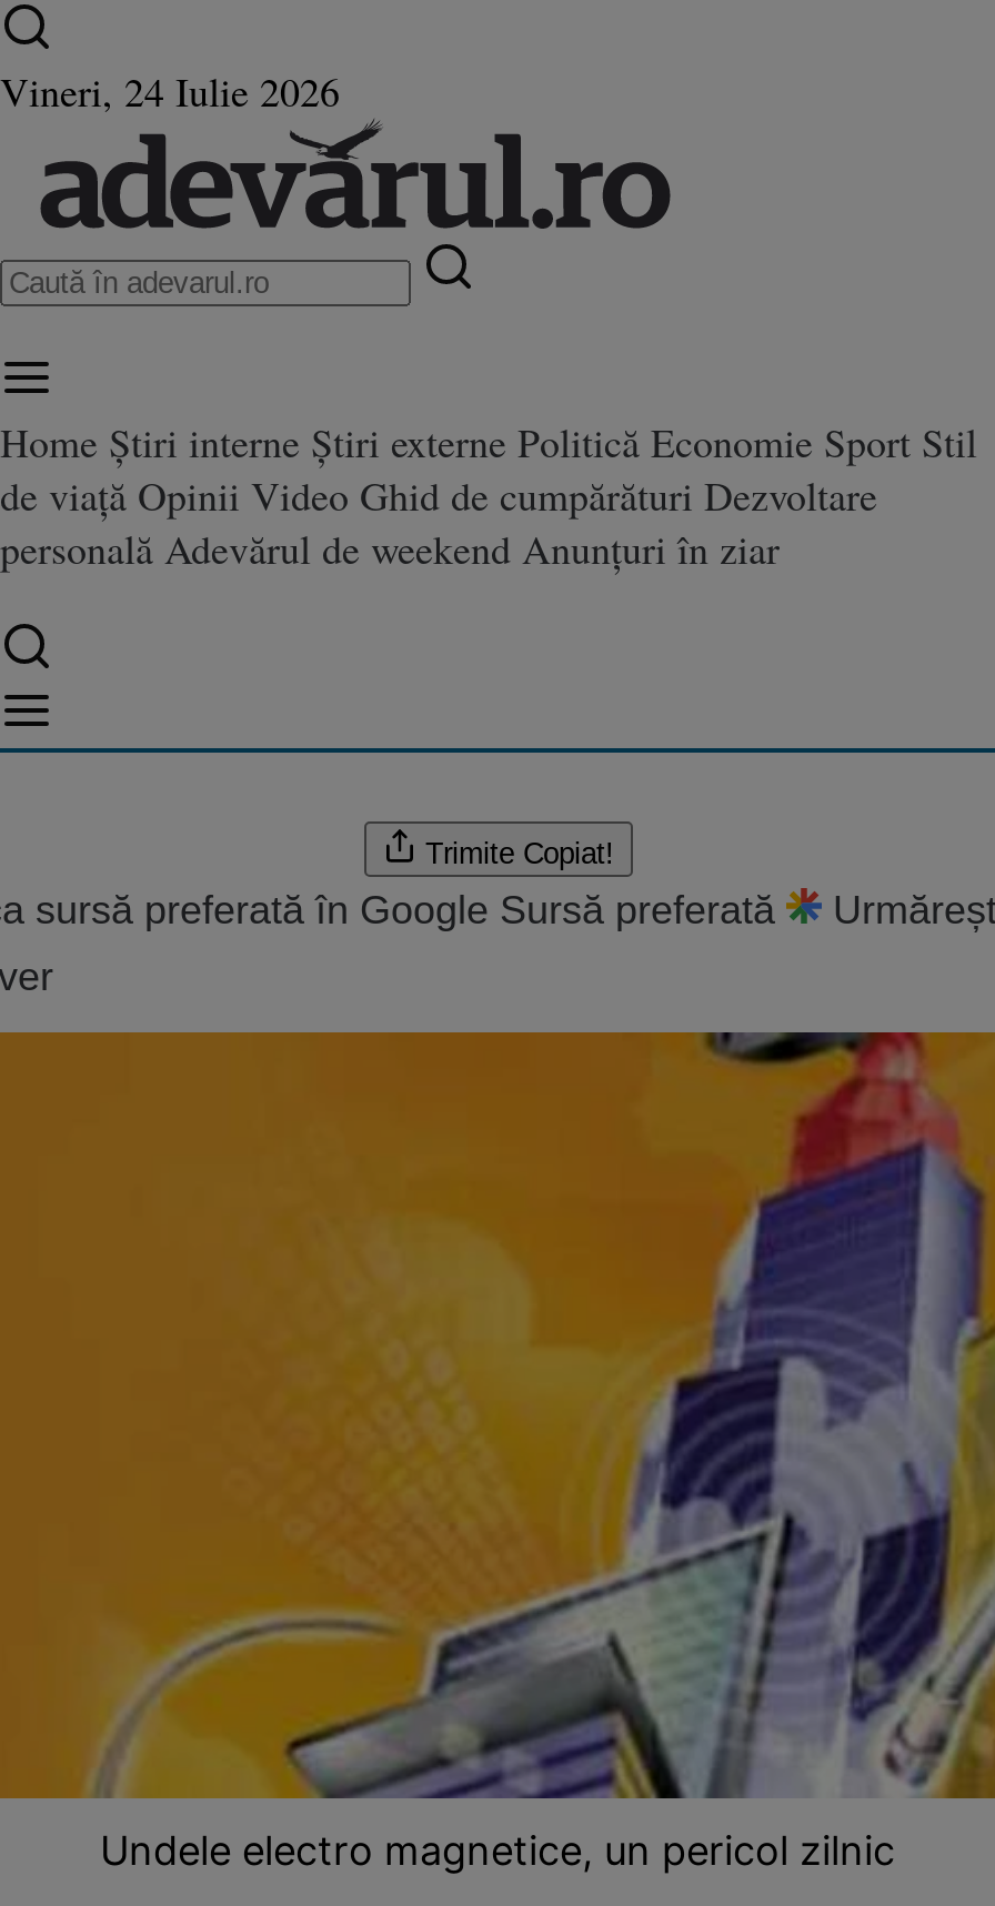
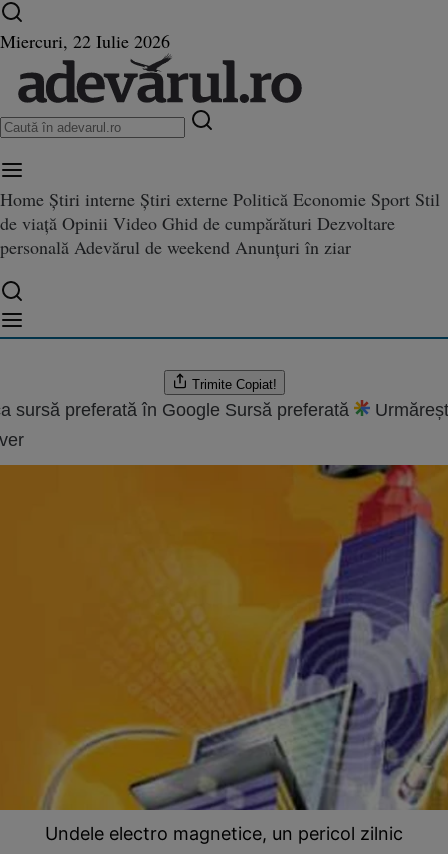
[0,64,340,118] Vineri, 24 Iulie 2026 -> [0,29,170,53] Miercuri, 22 Iulie 2026

